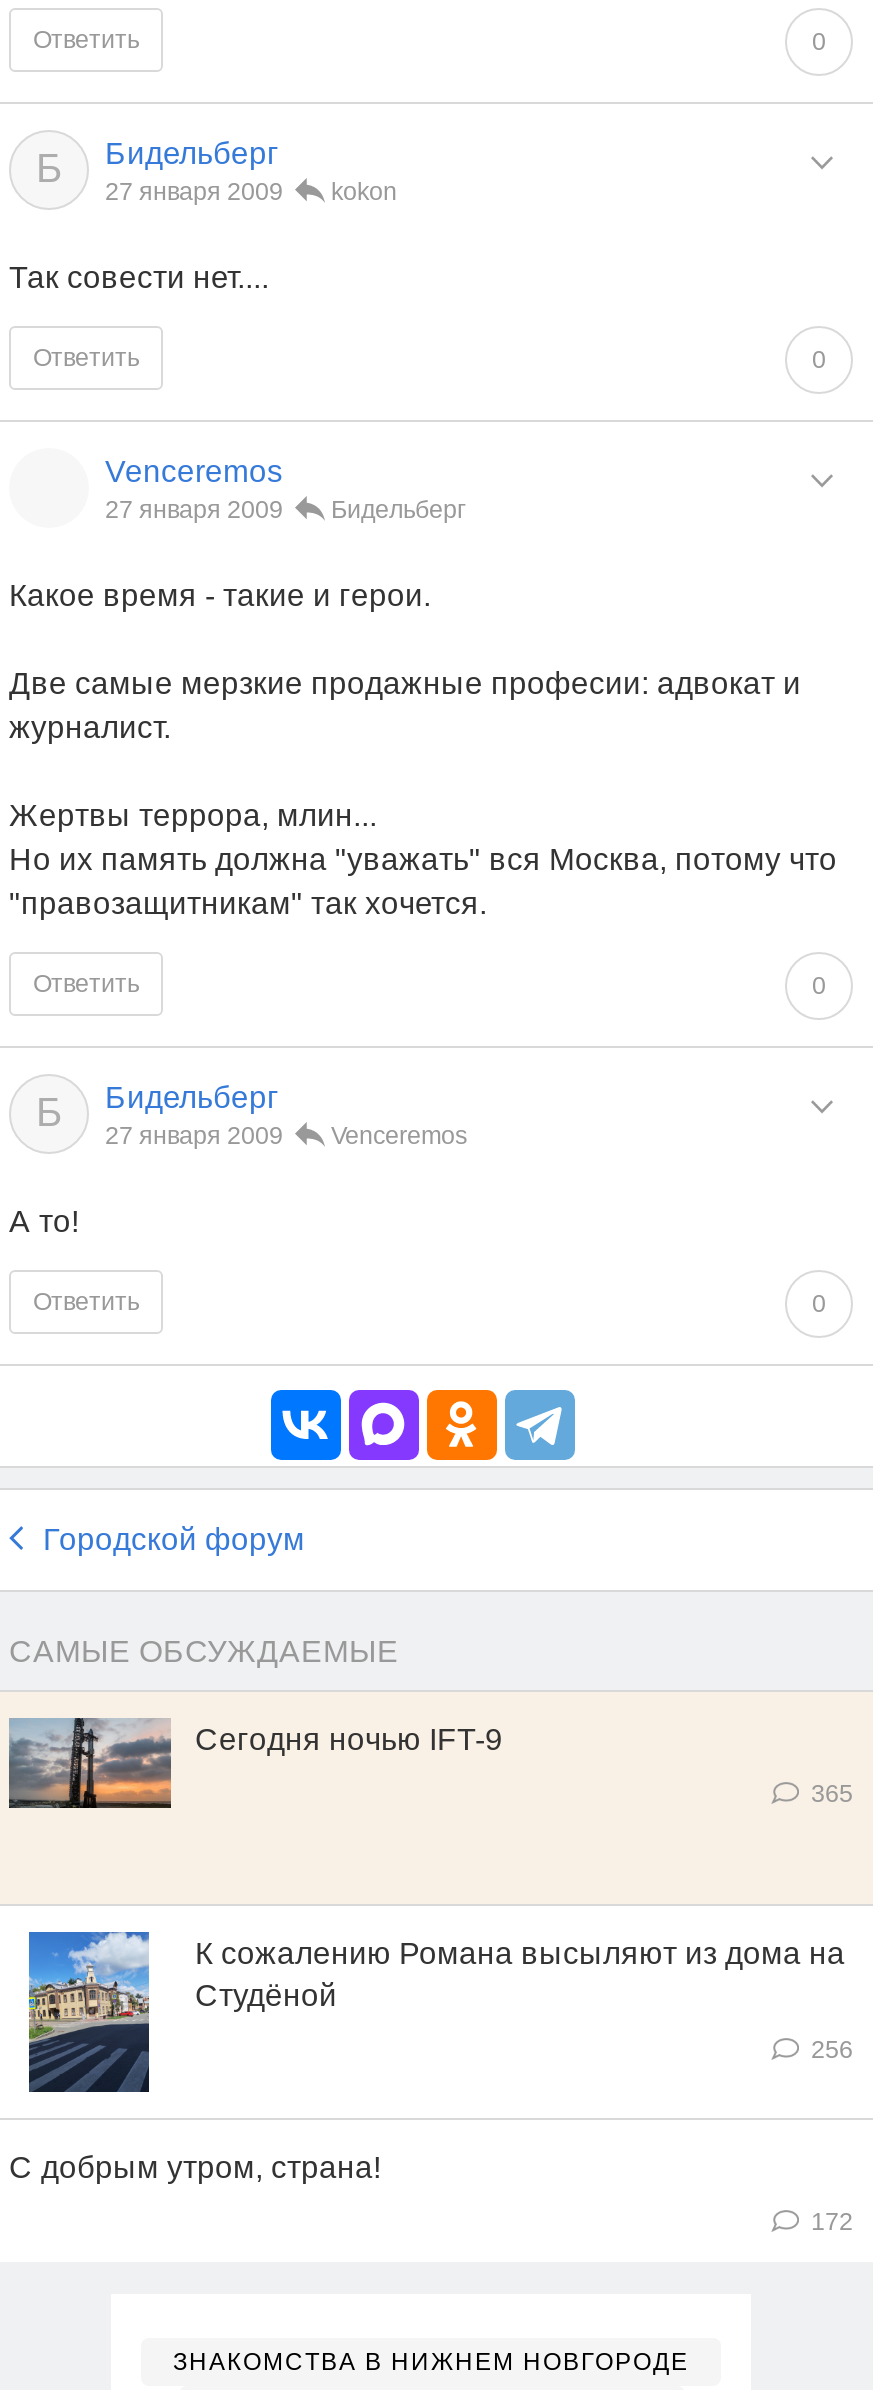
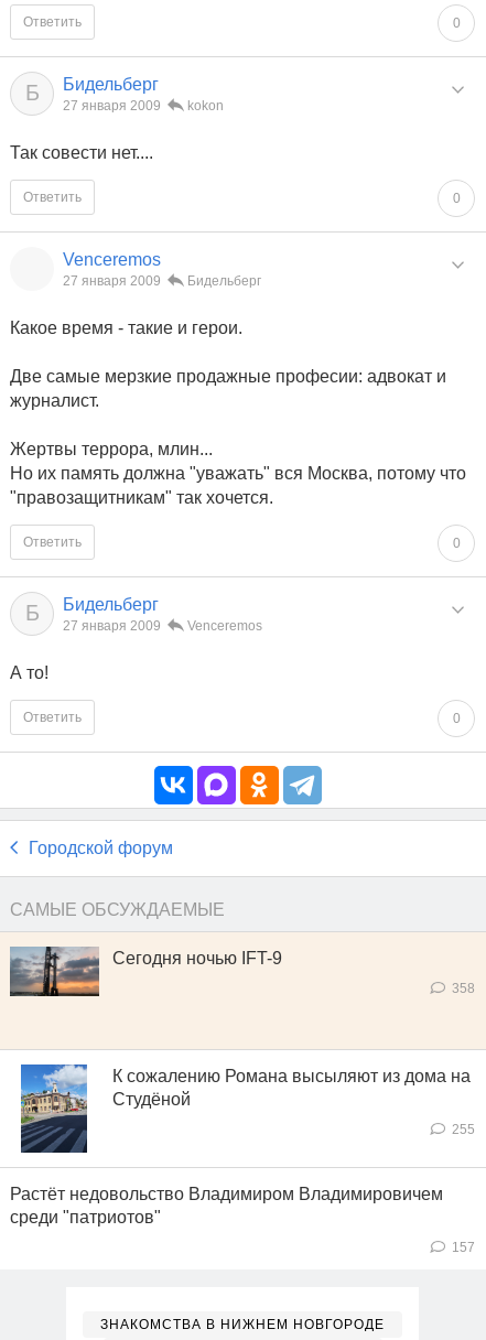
[811,1780,853,1808] 365 -> [452,981,475,996] 358
[811,2036,853,2064] 256 -> [452,1122,475,1137] 255
[9,2150,381,2184] С добрым утром, страна! -> [10,1184,443,1226] Растёт недовольство Владимиром Владимировичем | среди "патриотов"
[811,2208,853,2236] 172 -> [452,1239,475,1255] 157

